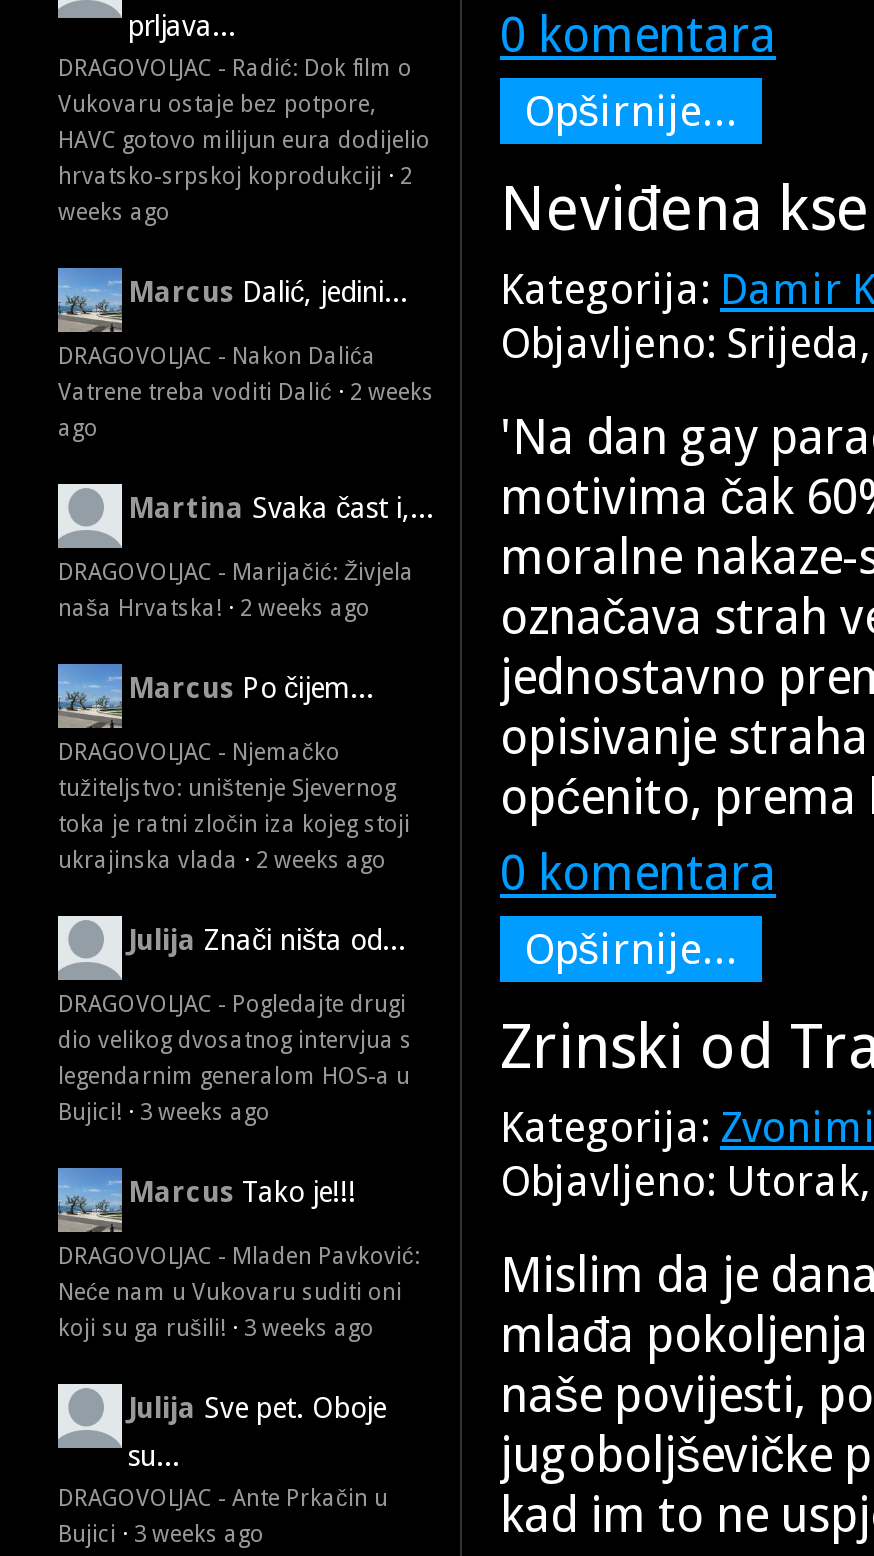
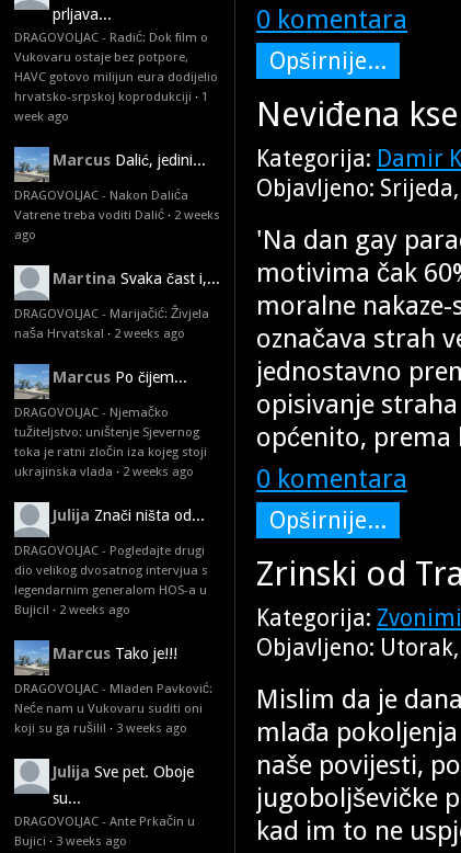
[58,162,412,190] hrvatsko-srpskoj koprodukciji · 2 -> [14,89,208,104] hrvatsko-srpskoj koprodukciji · 1
[58,198,170,226] weeks ago -> [14,109,69,124] week ago
[58,1098,270,1126] Bujici! · 3 weeks ago -> [14,602,130,617] Bujici! · 2 weeks ago

